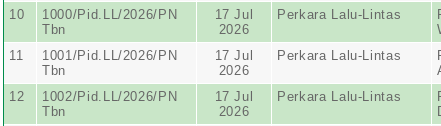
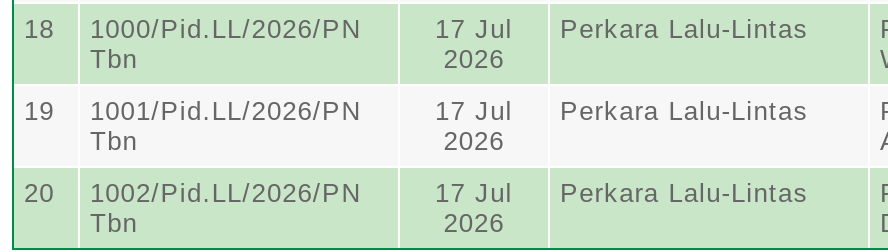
[9,7,177,22] 10 1000/Pid.LL/2026/PN -> [24,14,361,44] 18 1000/Pid.LL/2026/PN
[9,48,177,63] 11 1001/Pid.LL/2026/PN -> [24,96,361,126] 19 1001/Pid.LL/2026/PN
[9,89,177,104] 12 1002/Pid.LL/2026/PN -> [24,178,361,208] 20 1002/Pid.LL/2026/PN

